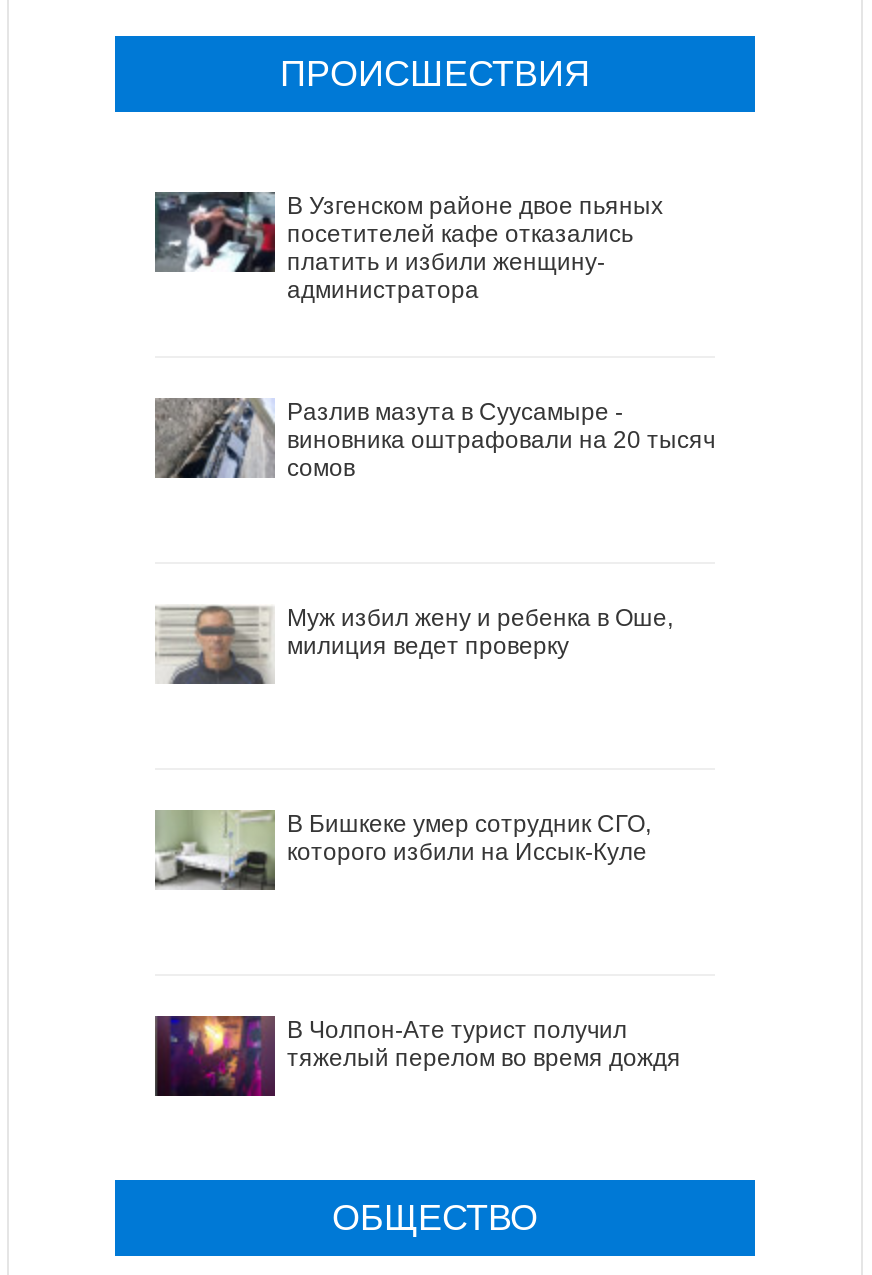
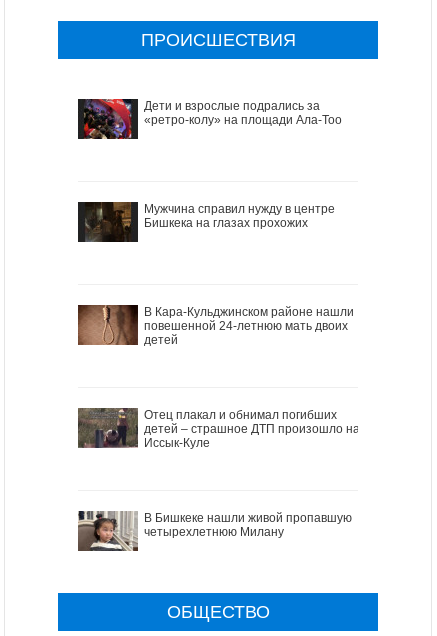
[155,190,663,304] [image] | В Узгенском районе двое пьяных | посетителей кафе отказались | платить и избили женщину- | администратора -> [78,98,342,140] [image] | Дети и взрослые подрались за | «ретро-колу» на площади Ала-Тоо
[155,398,715,482] [image] | Разлив мазута в Суусамыре - | виновника оштрафовали на 20 тысяч | сомов -> [78,202,335,243] [image] | Мужчина справил нужду в центре | Бишкека на глазах прохожих
[155,604,673,686] [image] | Муж избил жену и ребенка в Оше, | милиция ведет проверку -> [77,304,354,347] [image] | В Кара-Кульджинском районе нашли | повешенной 24-летнюю мать двоих | детей
[155,810,651,890] [image] | В Бишкеке умер сотрудник СГО, | которого избили на Иссык-Куле -> [77,408,360,450] [image] | Отец плакал и обнимал погибших | детей – страшное ДТП произошло на | Иссык-Куле
[155,1016,681,1096] [image] | В Чолпон-Ате турист получил | тяжелый перелом во время дождя -> [78,511,352,552] [image] | В Бишкеке нашли живой пропавшую | четырехлетнюю Милану

